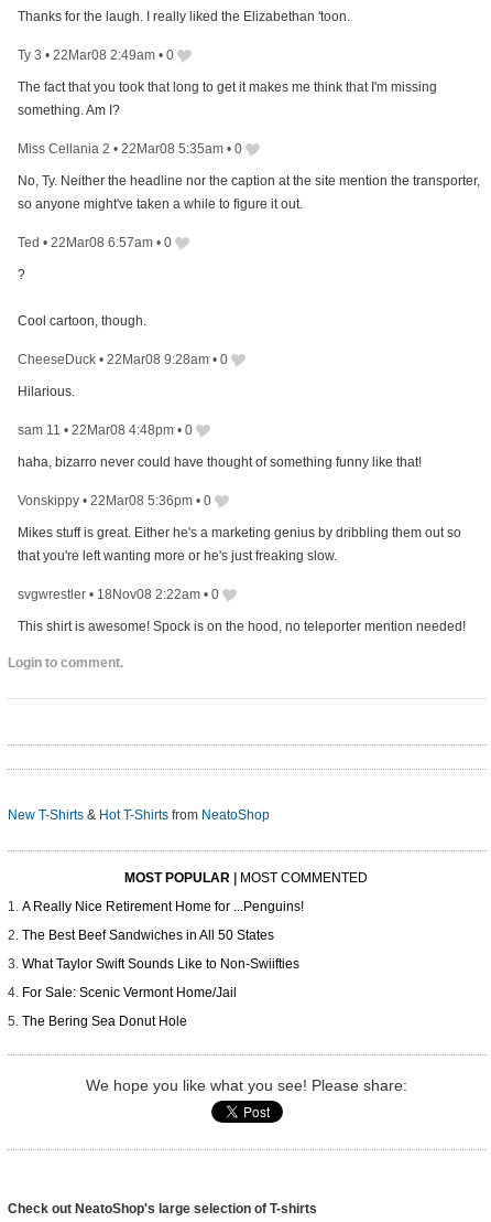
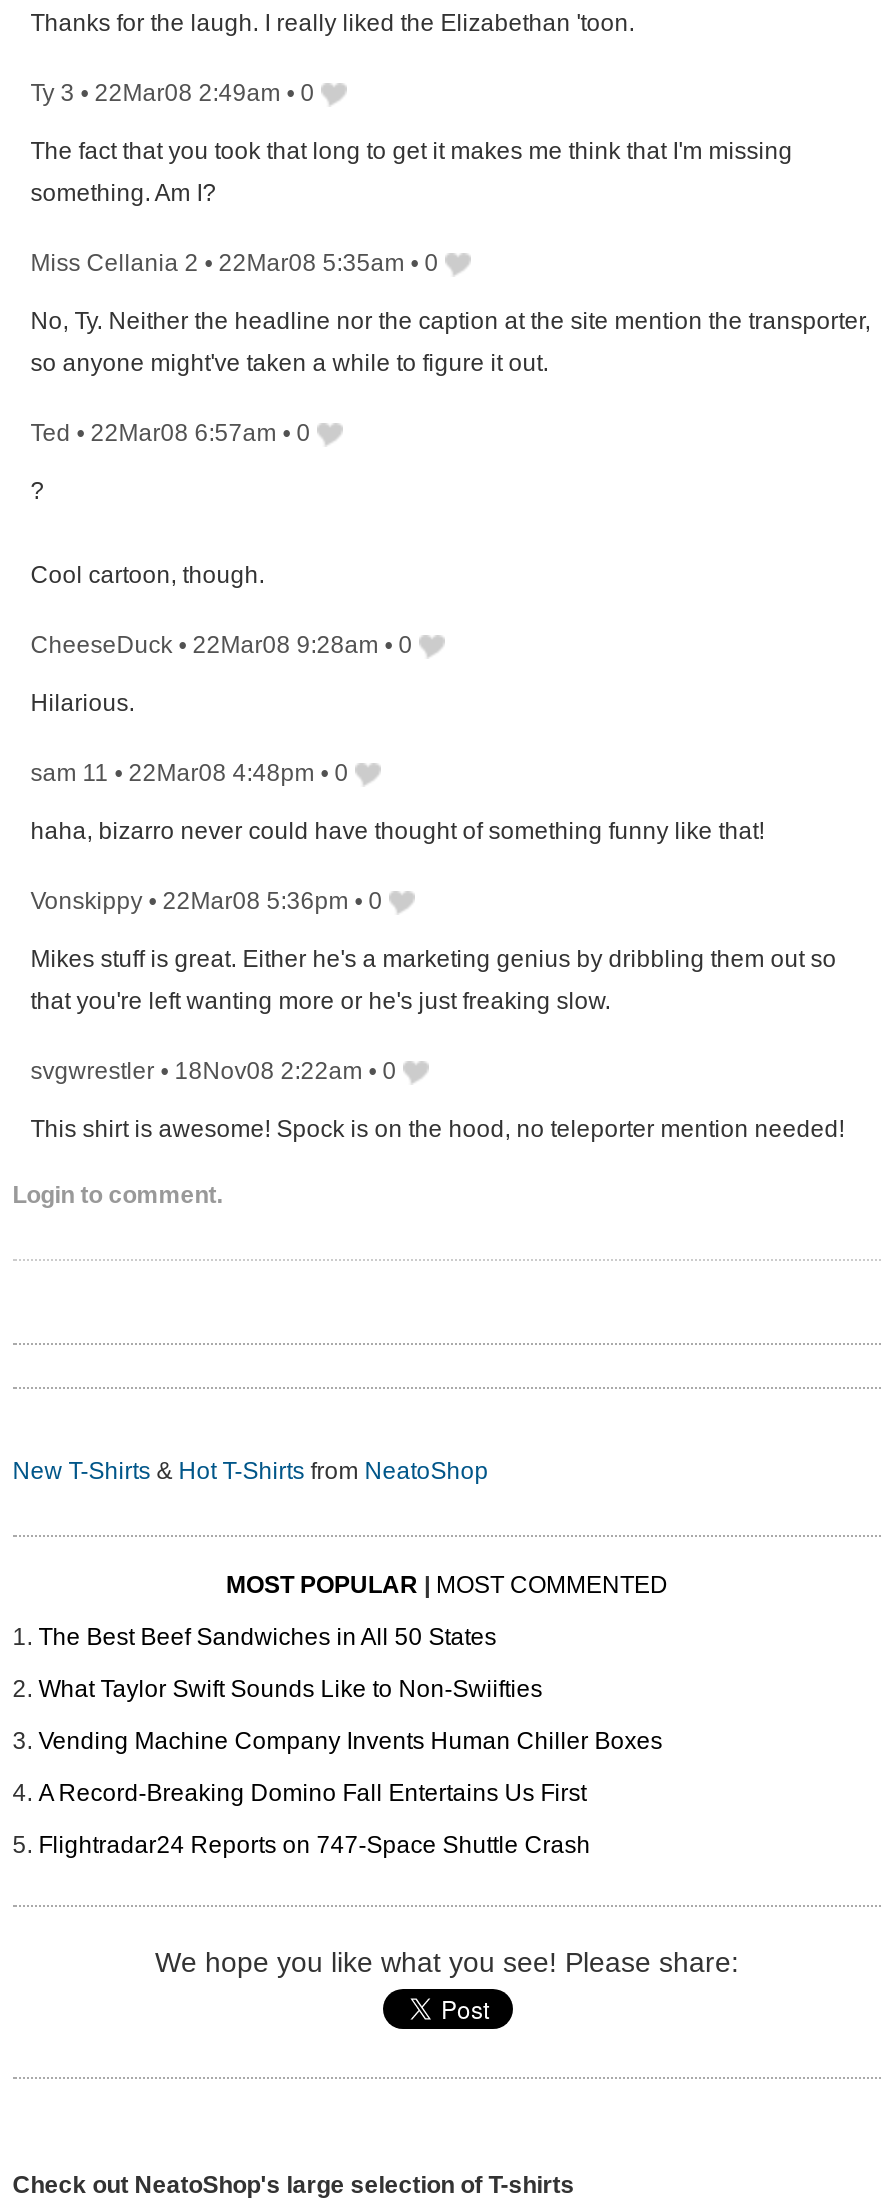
[22,899,304,915] A Really Nice Retirement Home for ...Penguins! -> none
moved [22,928,299,972] -> [38,1624,542,1704]: The Best Beef Sandwiches in All 50 States | What Taylor Swift Sounds Like to Non-Swiifties
[22,985,236,1030] For Sale: Scenic Vermont Home/Jail | The Bering Sea Donut Hole -> [38,1728,662,1860] Vending Machine Company Invents Human Chiller Boxes | A Record-Breaking Domino Fall Entertains Us First | Flightradar24 Reports on 747-Space Shuttle Crash

